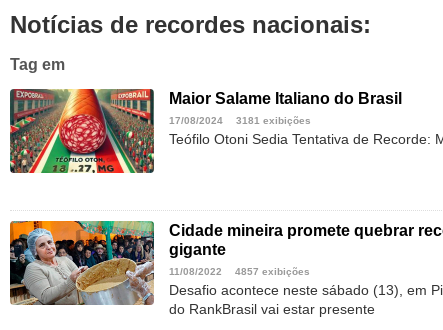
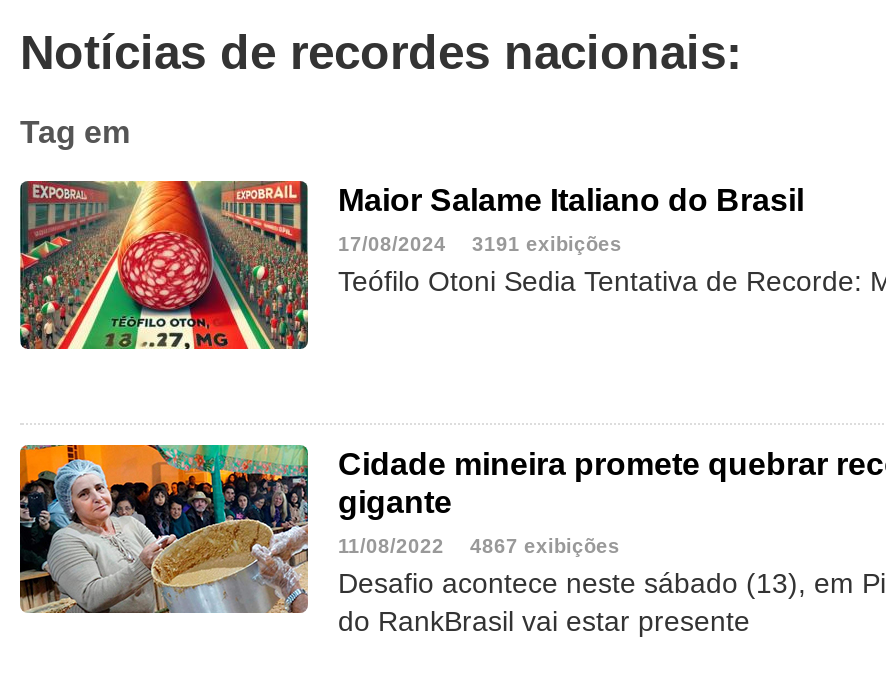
[169,115,311,126] 17/08/2024 3181 exibições -> [338,234,622,256] 17/08/2024 3191 exibições
[169,266,310,277] 11/08/2022 4857 exibições -> [338,536,620,558] 11/08/2022 4867 exibições

